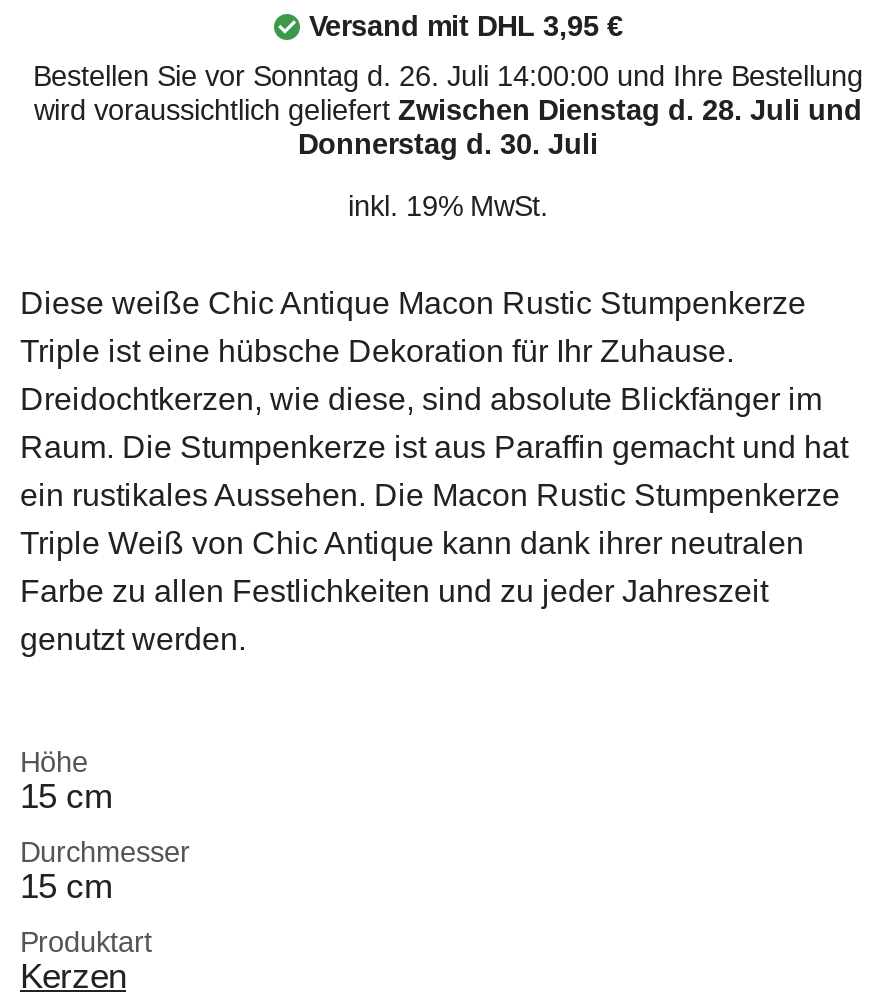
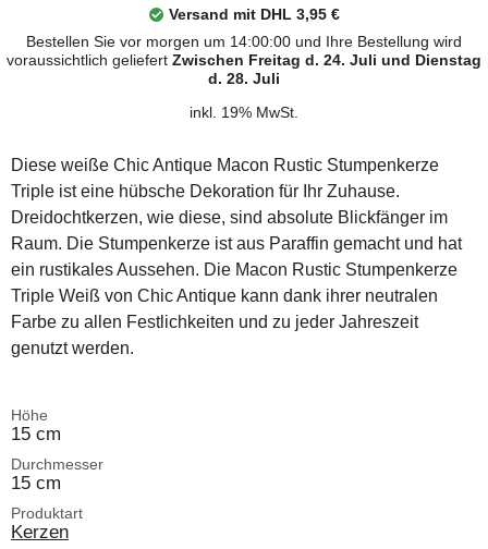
[33,60,863,160] Bestellen Sie vor Sonntag d. 26. Juli 14:00:00 und Ihre Bestellung | wird voraussichtlich geliefert Zwischen Dienstag d. 28. Juli und | Donnerstag d. 30. Juli -> [7,33,481,87] Bestellen Sie vor morgen um 14:00:00 und Ihre Bestellung wird | voraussichtlich geliefert Zwischen Freitag d. 24. Juli und Dienstag | d. 28. Juli

